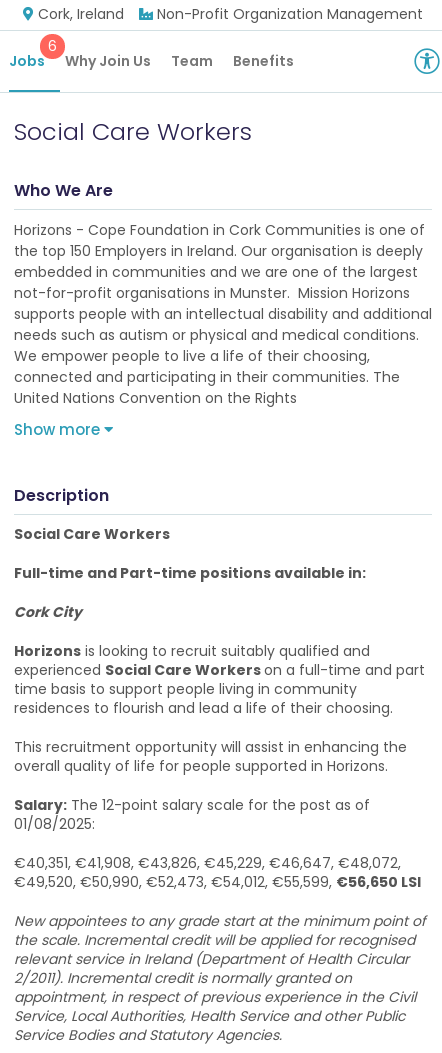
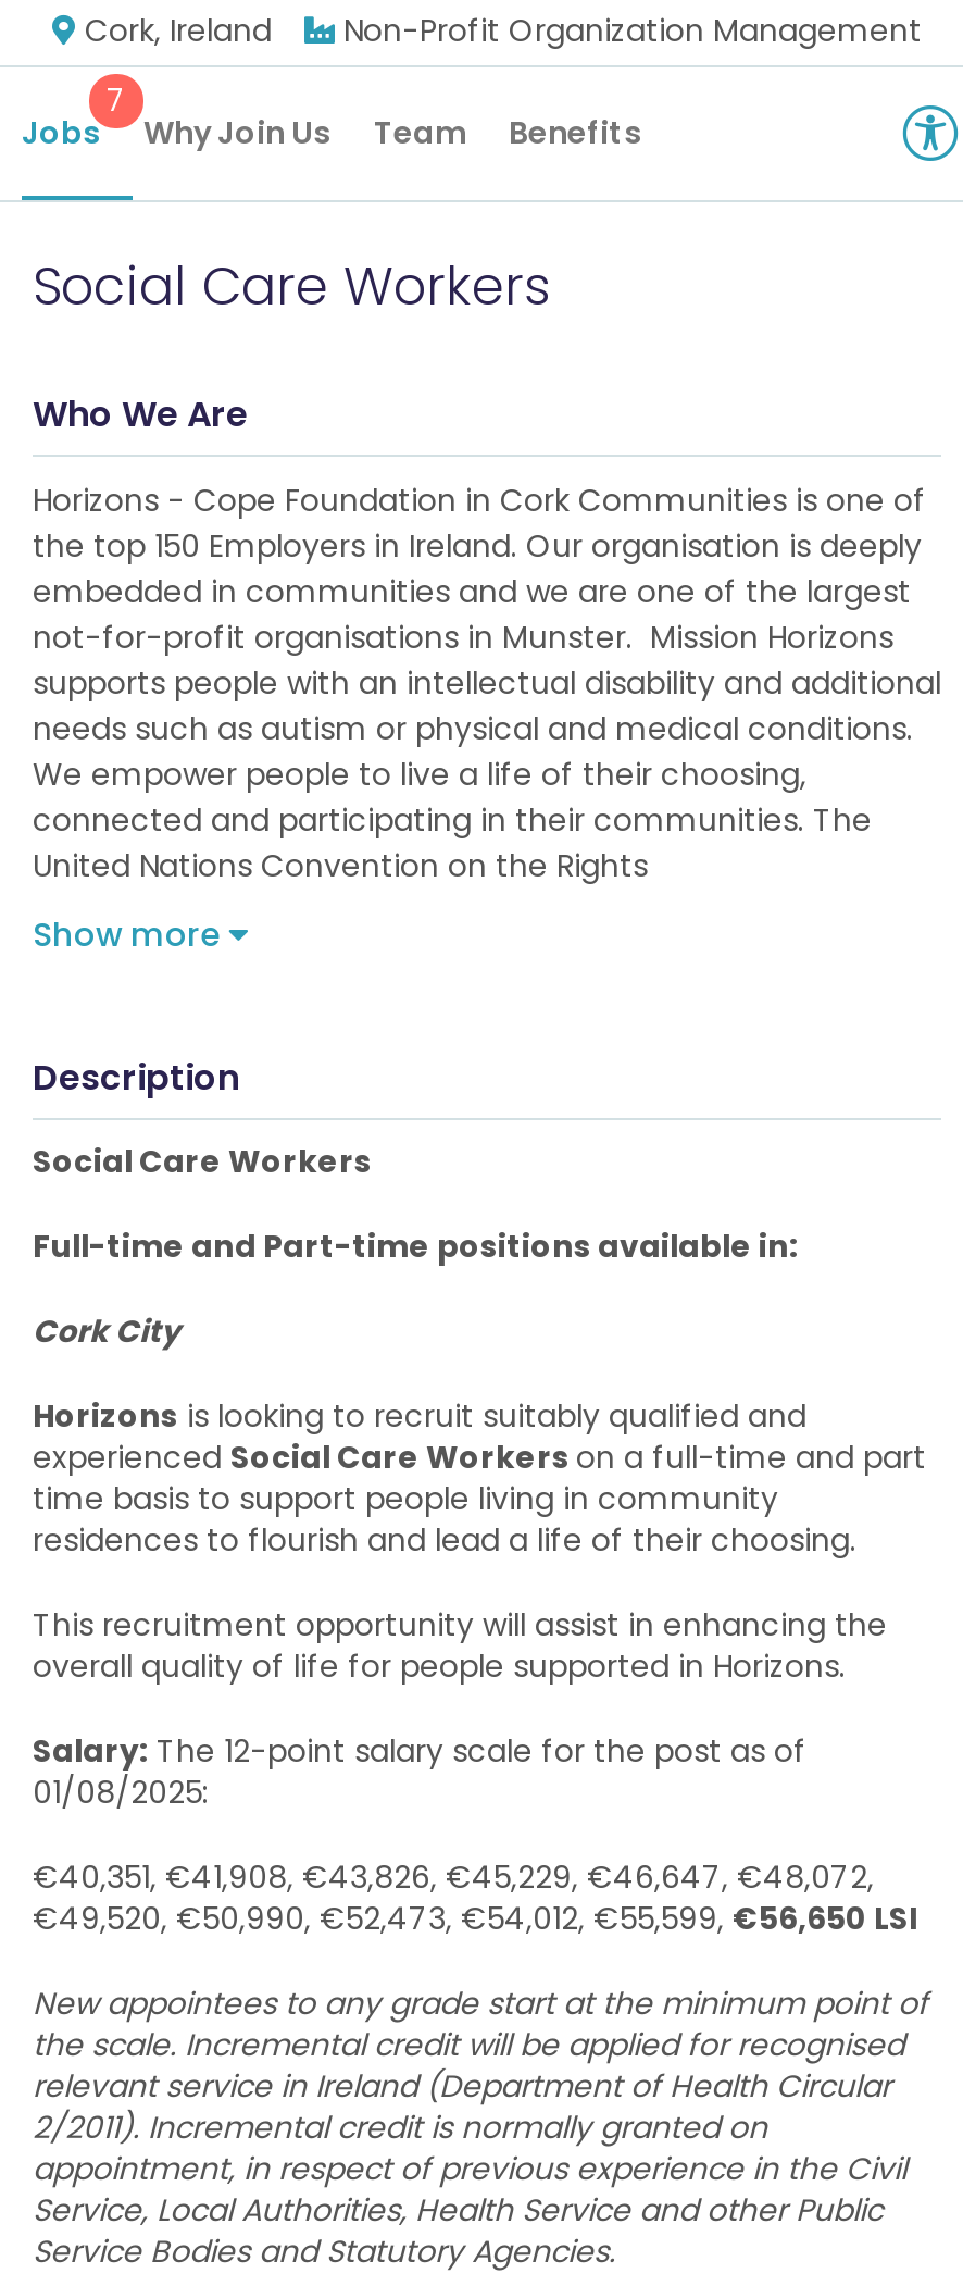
[48,36,57,56] 6 -> [107,78,126,122] 7

